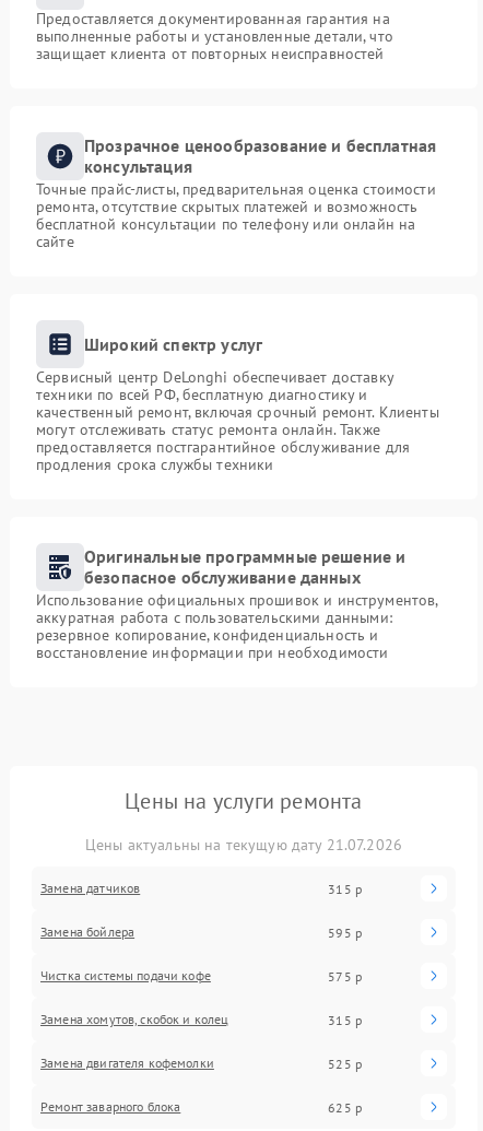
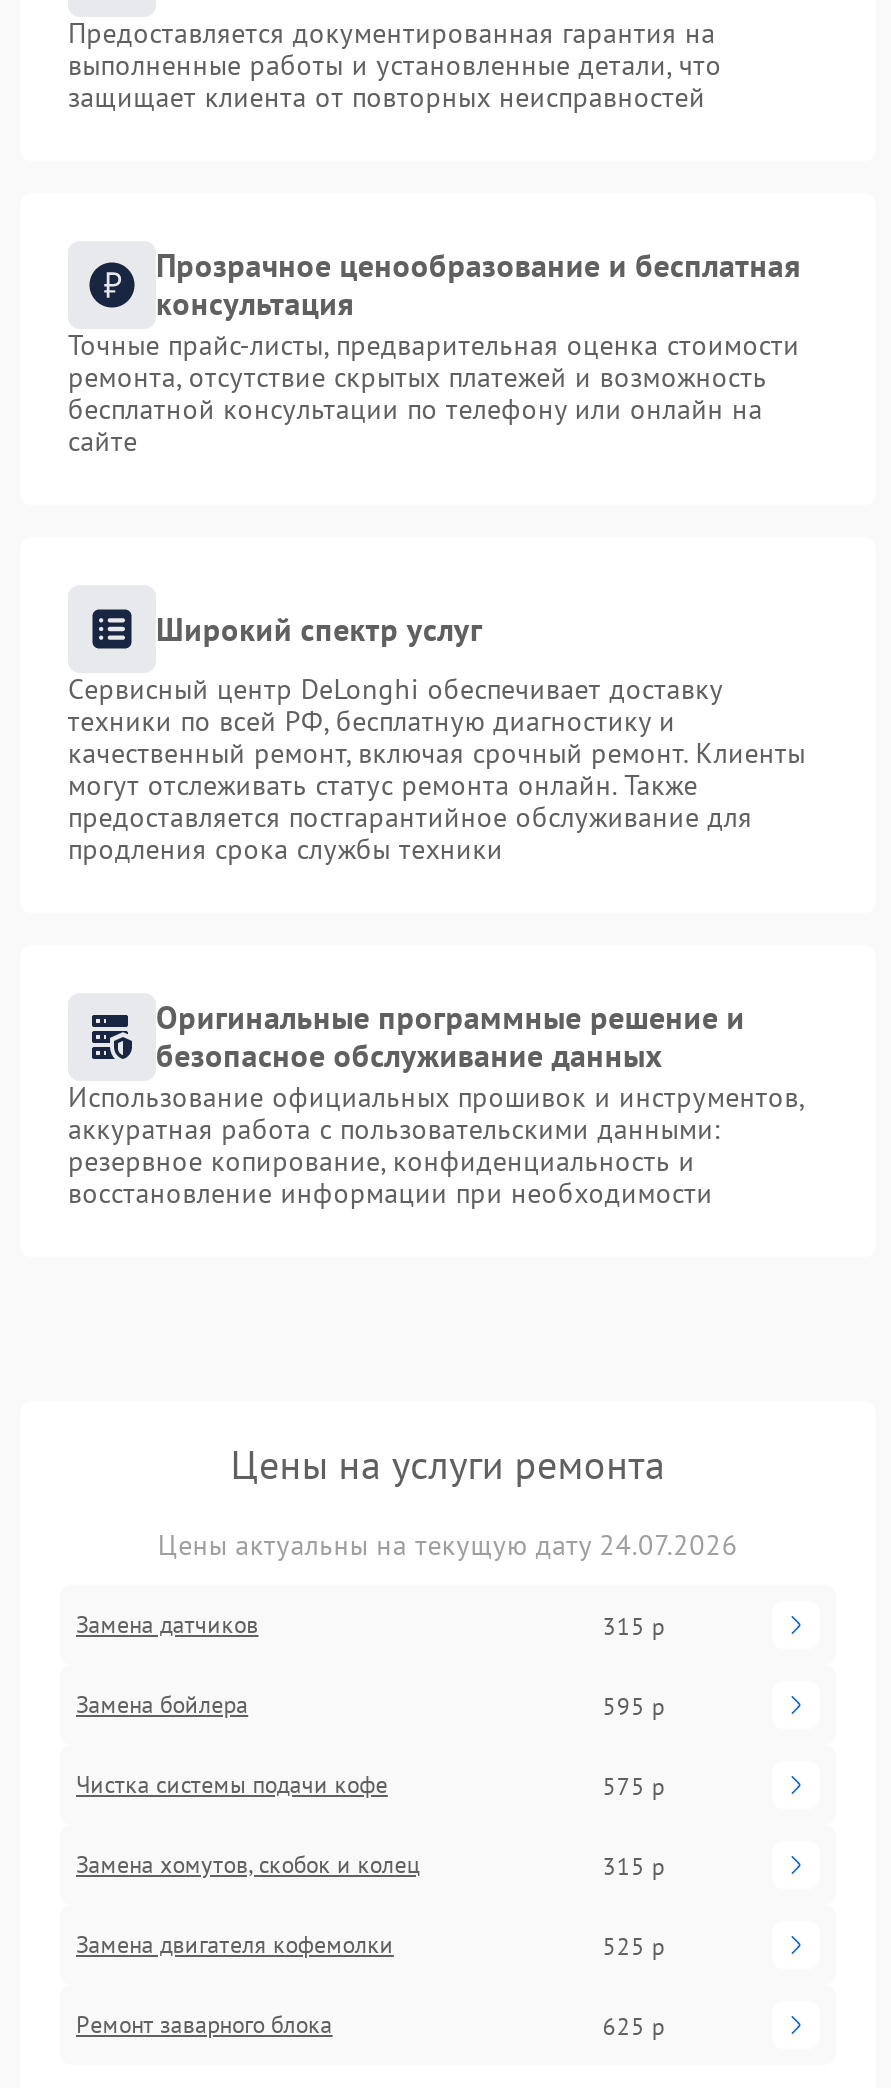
[85,835,402,855] Цены актуальны на текущую дату 21.07.2026 -> [158,1527,738,1563] Цены актуальны на текущую дату 24.07.2026

